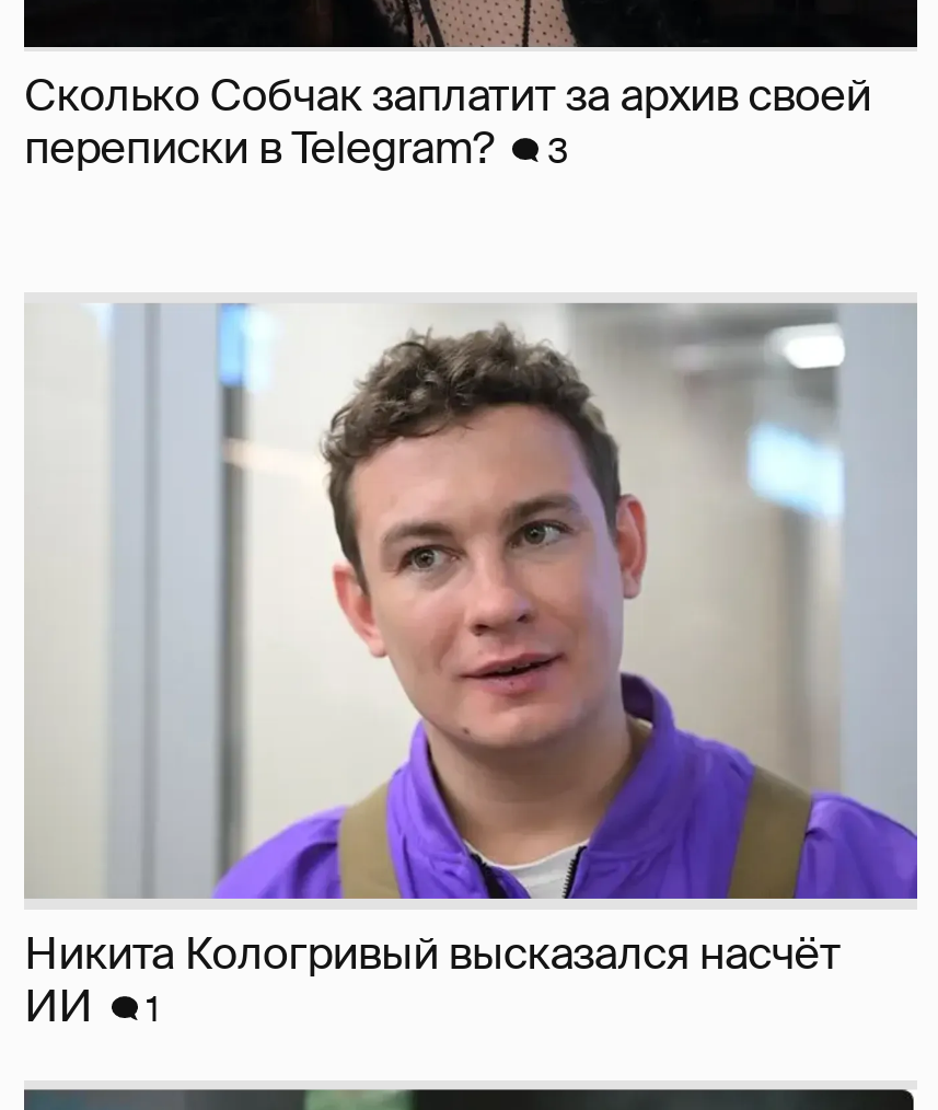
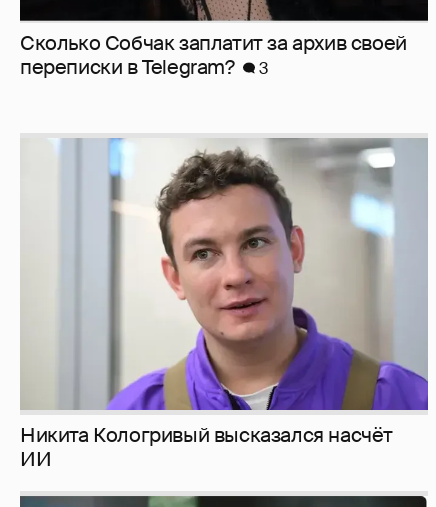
[146,985,159,1031] 1 -> none

